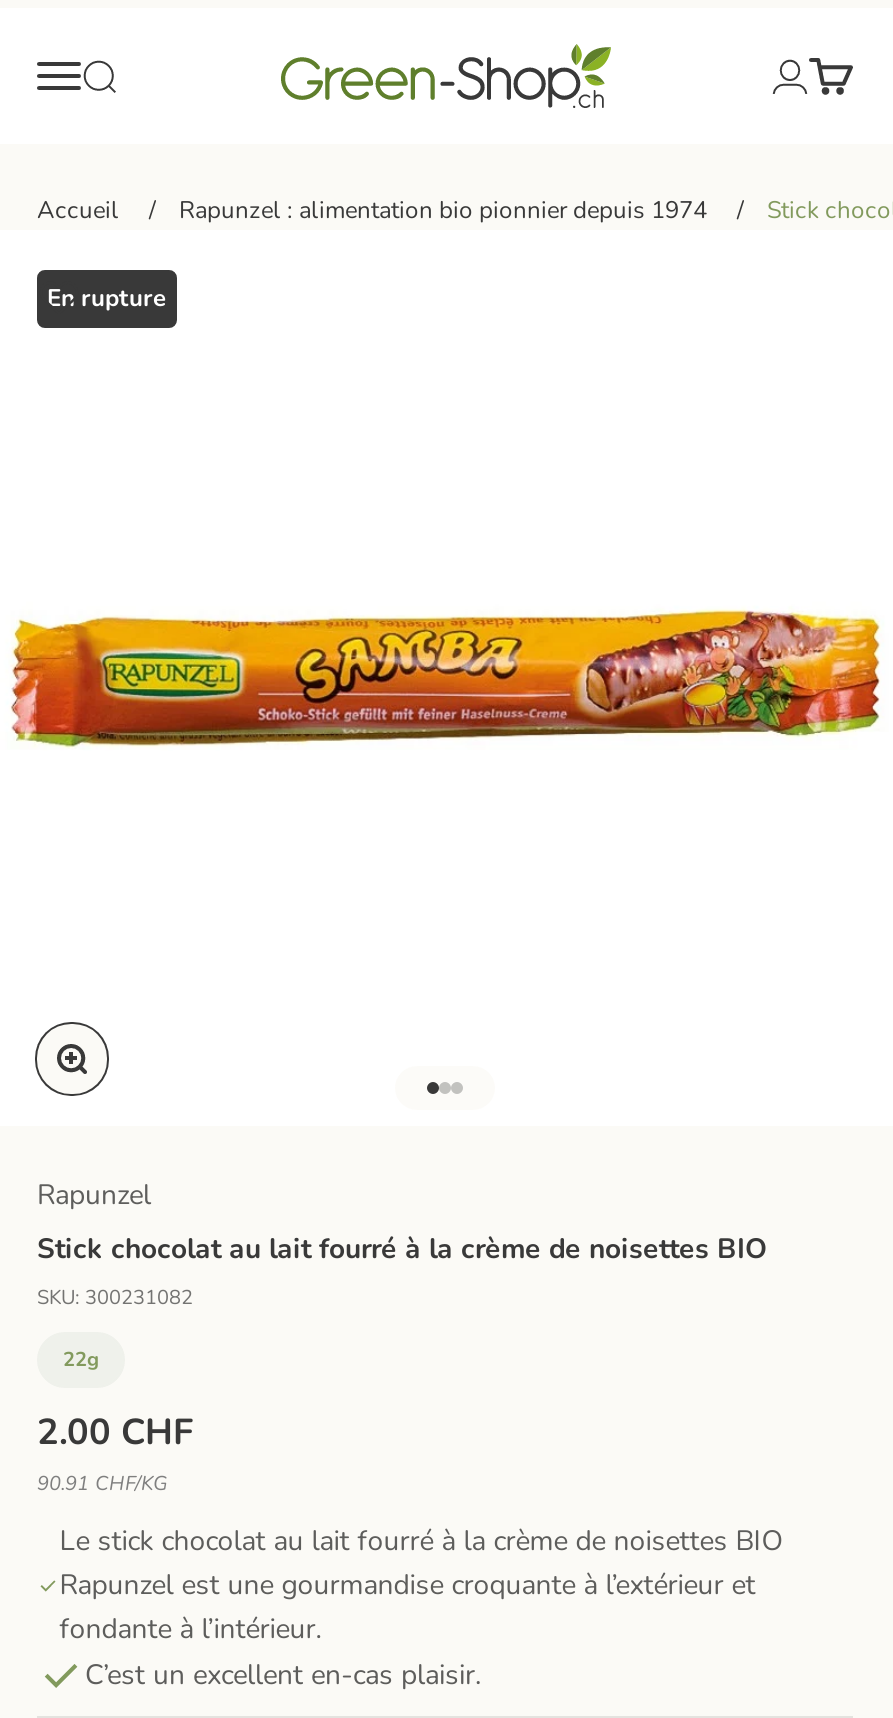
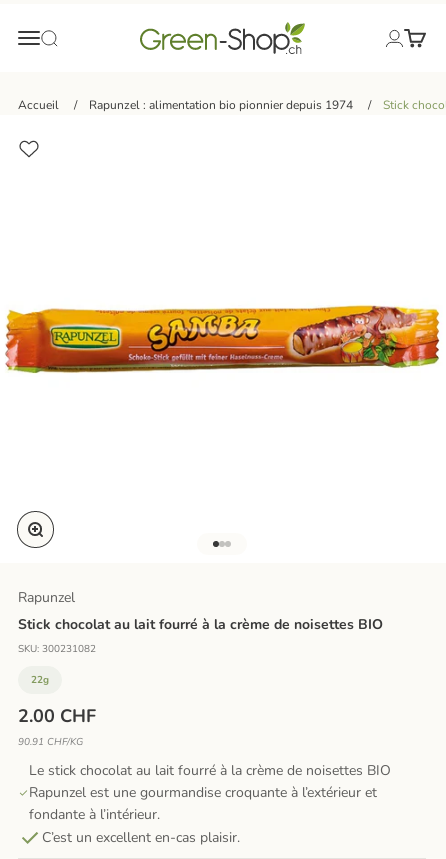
[47,282,167,314] En rupture -> none

